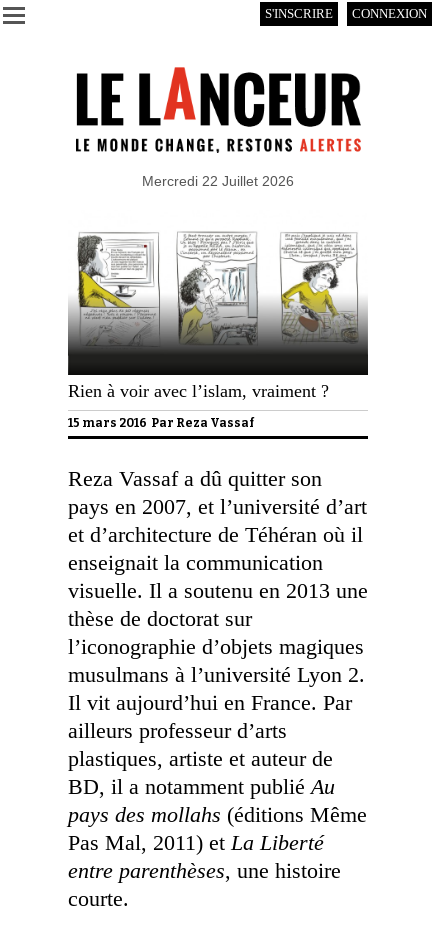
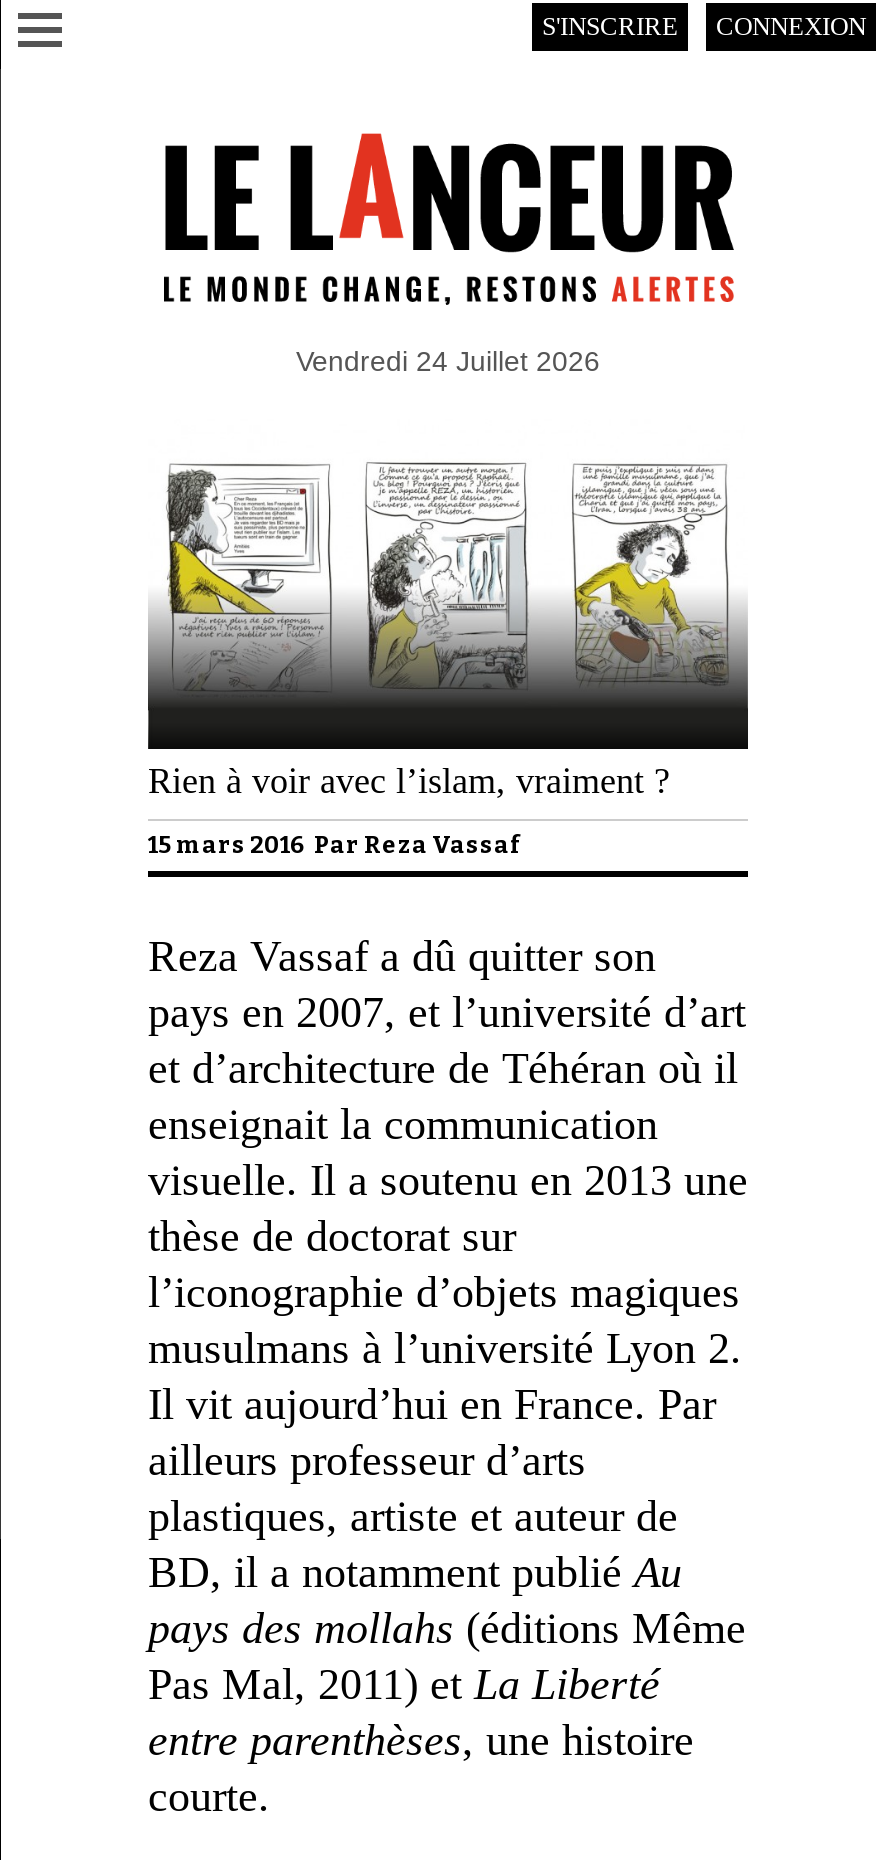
[142,173,294,189] Mercredi 22 Juillet 2026 -> [296,346,600,378] Vendredi 24 Juillet 2026

